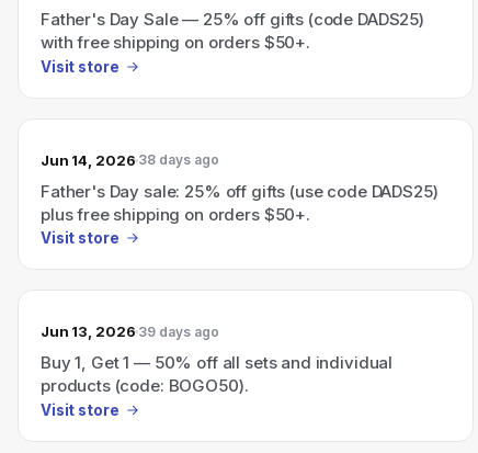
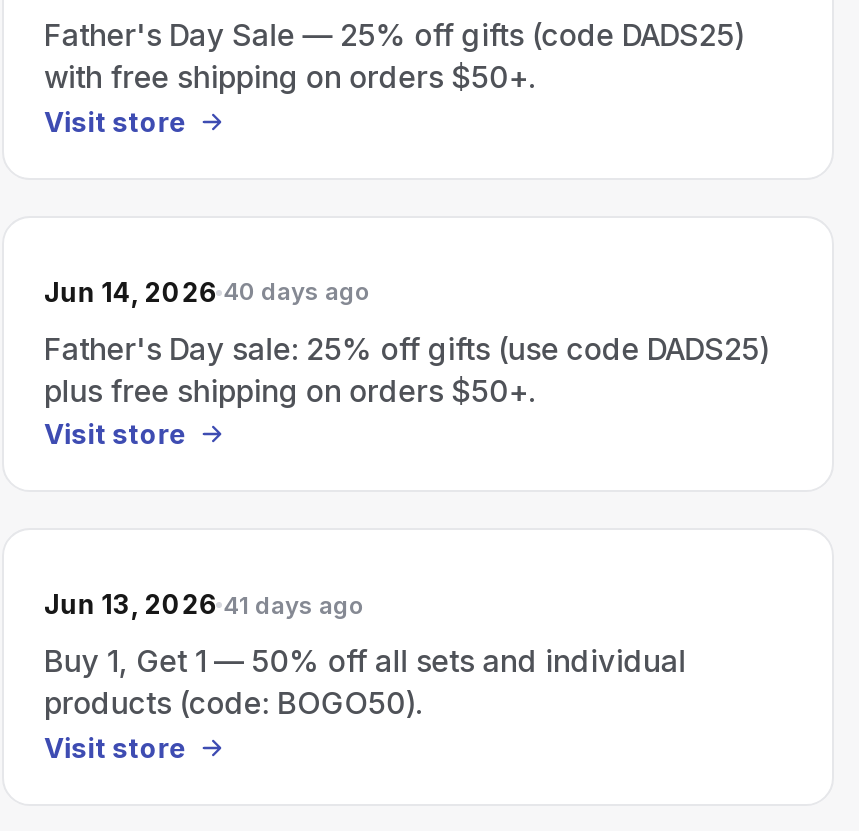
[41,151,220,168] Jun 14, 2026 38 days ago -> [44,275,371,307] Jun 14, 2026 40 days ago
[41,322,220,340] Jun 13, 2026 39 days ago -> [44,588,365,620] Jun 13, 2026 41 days ago

